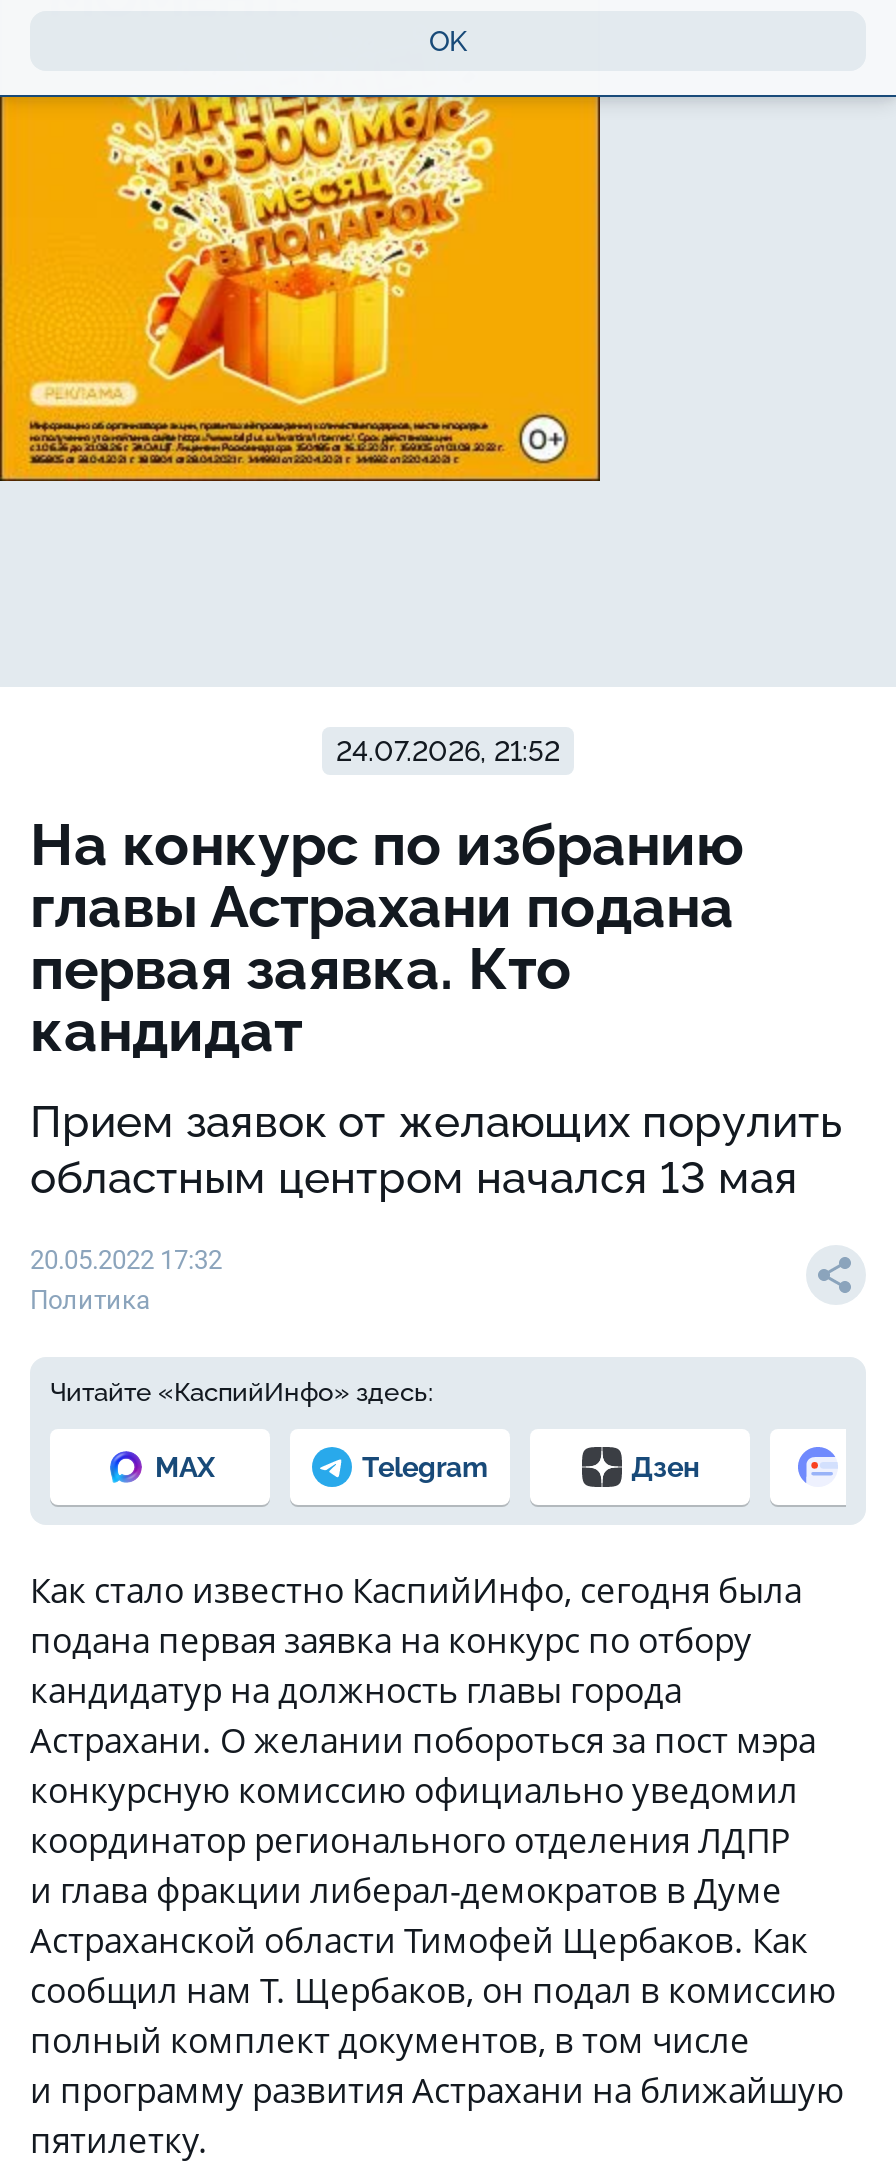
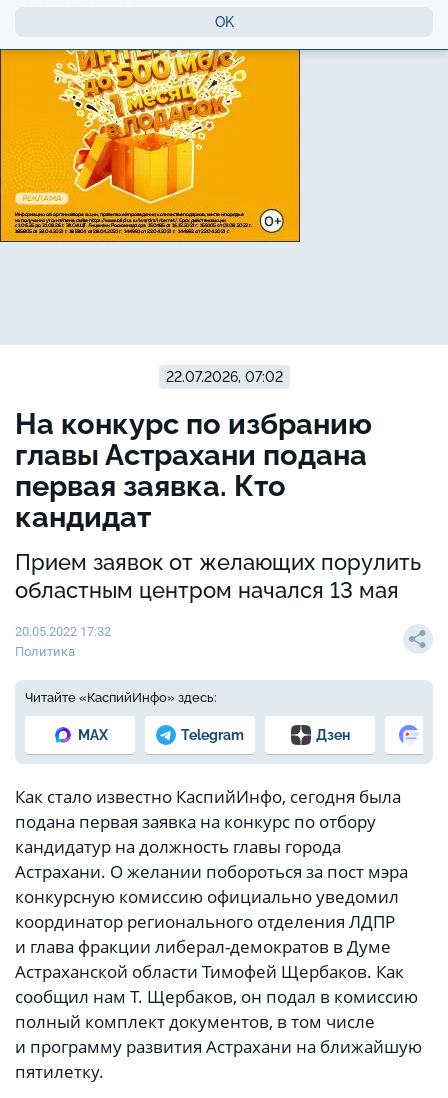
[336,735,560,767] 24.07.2026, 21:52 -> [165,369,282,385] 22.07.2026, 07:02

